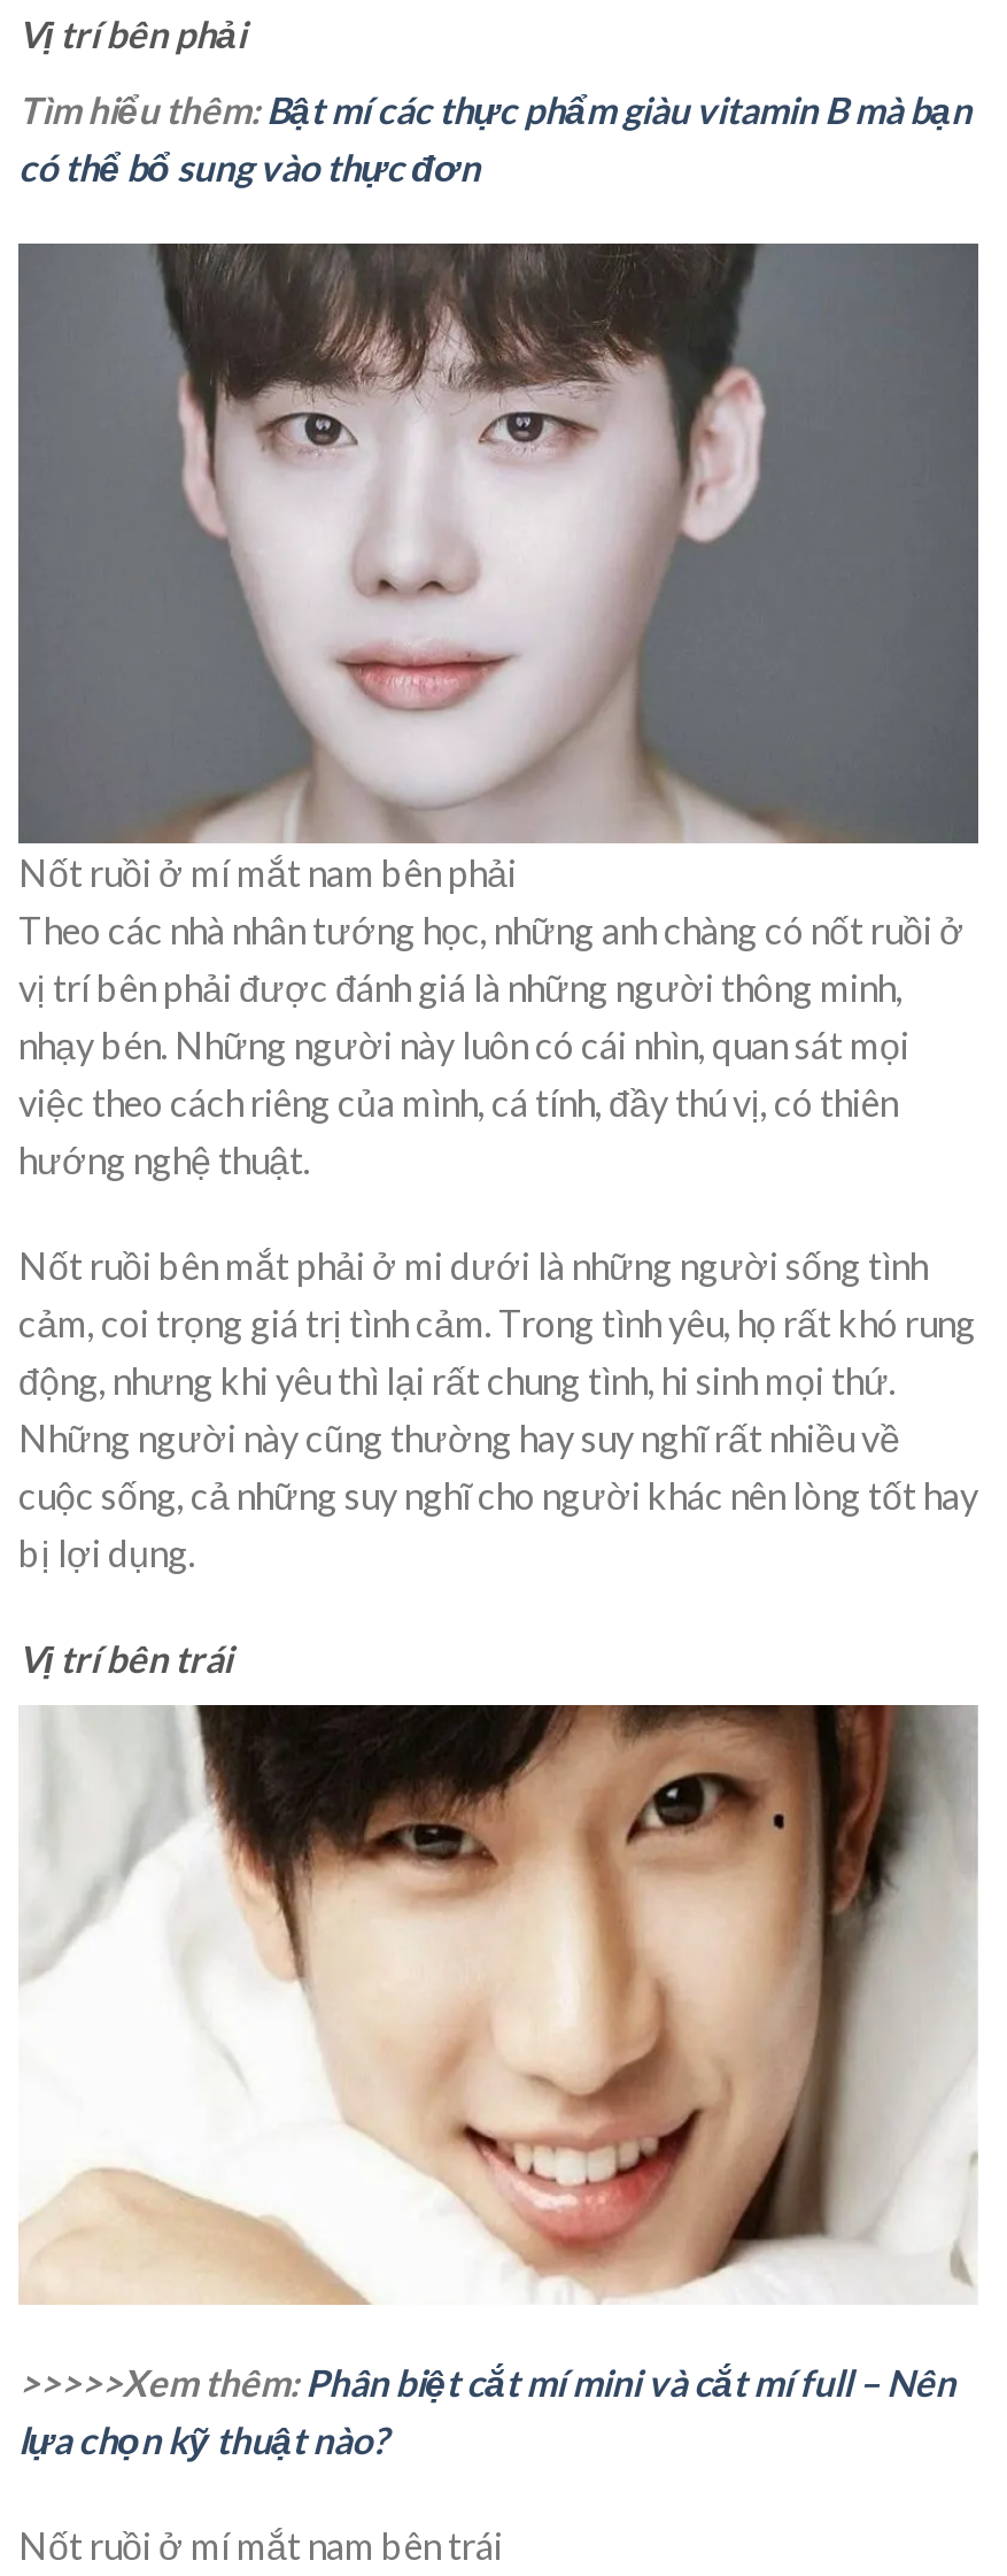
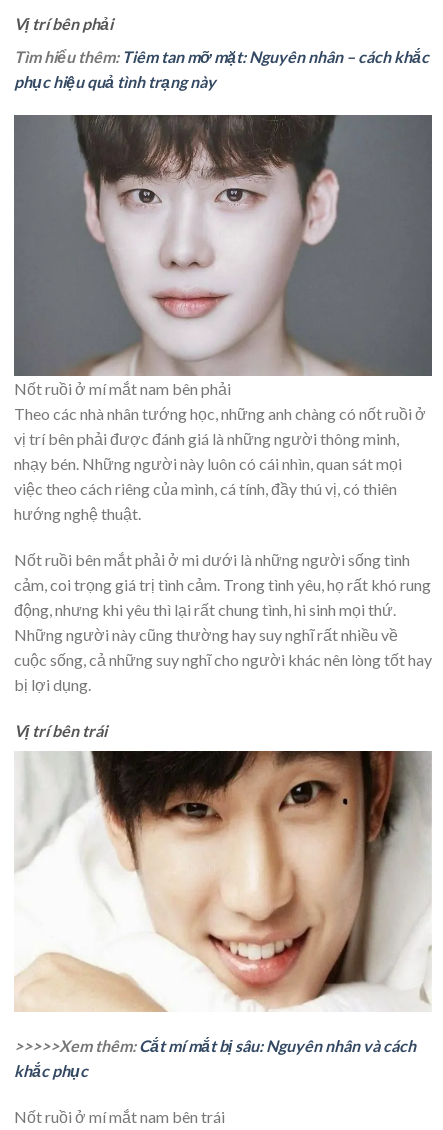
[18,88,971,189] Tìm hiểu thêm: Bật mí các thực phẩm giàu vitamin B mà bạn | có thể bổ sung vào thực đơn -> [14,47,429,91] Tìm hiểu thêm: Tiêm tan mỡ mặt: Nguyên nhân – cách khắc | phục hiệu quả tình trạng này
[18,2360,955,2461] >>>>>Xem thêm: Phân biệt cắt mí mini và cắt mí full – Nên | lựa chọn kỹ thuật nào? -> [14,1036,416,1080] >>>>>Xem thêm: Cắt mí mắt bị sâu: Nguyên nhân và cách | khắc phục

